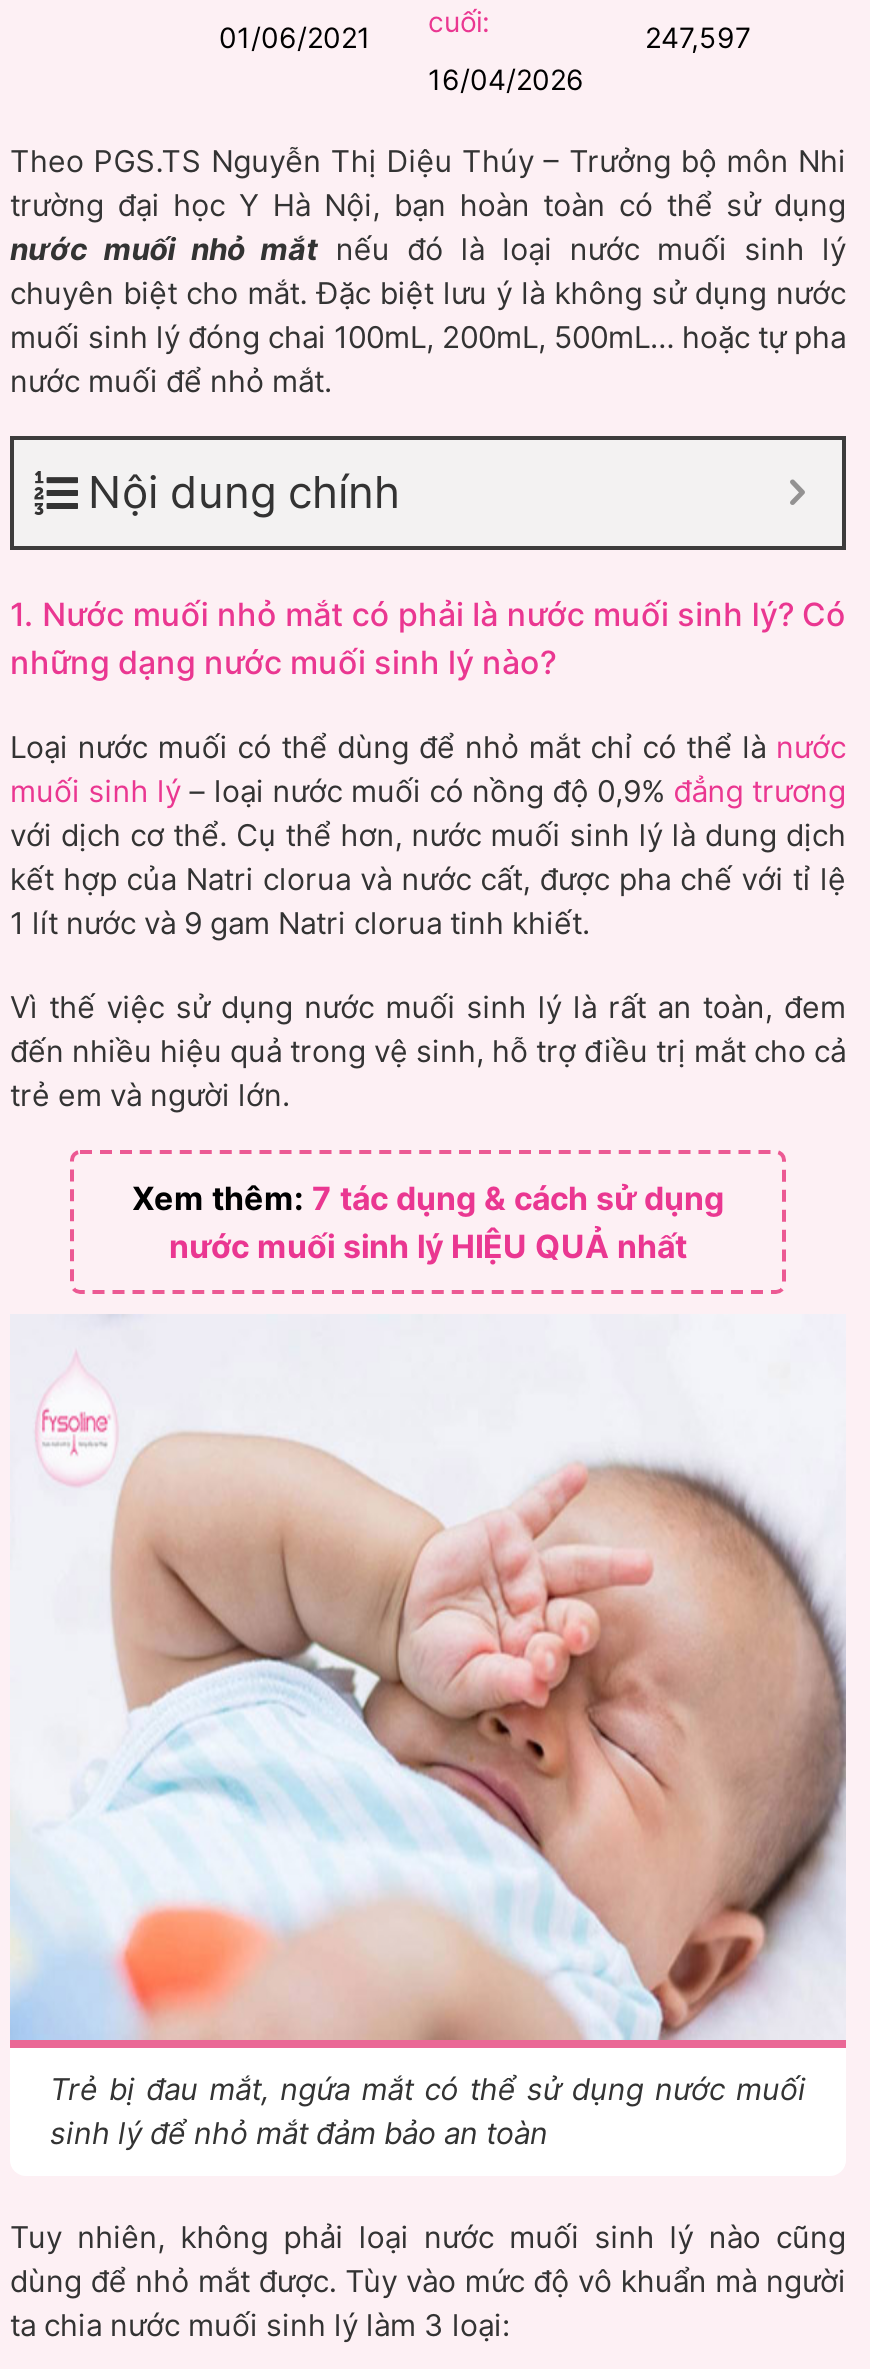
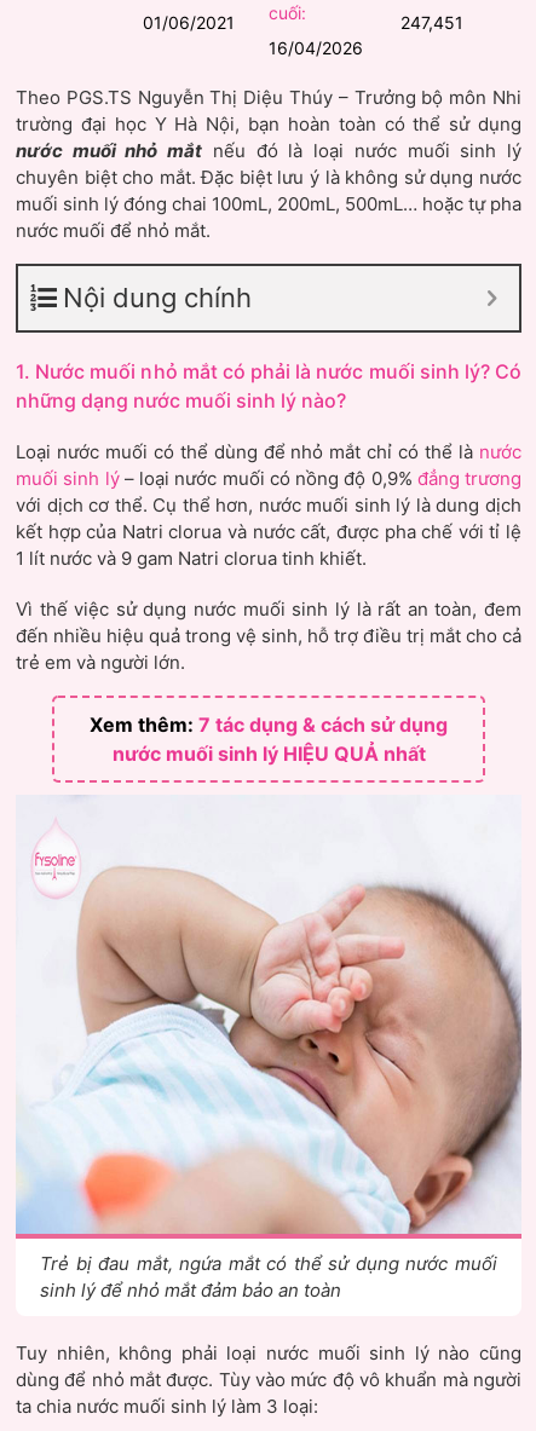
[637,21,759,55] 247,597 -> [395,12,468,33] 247,451

